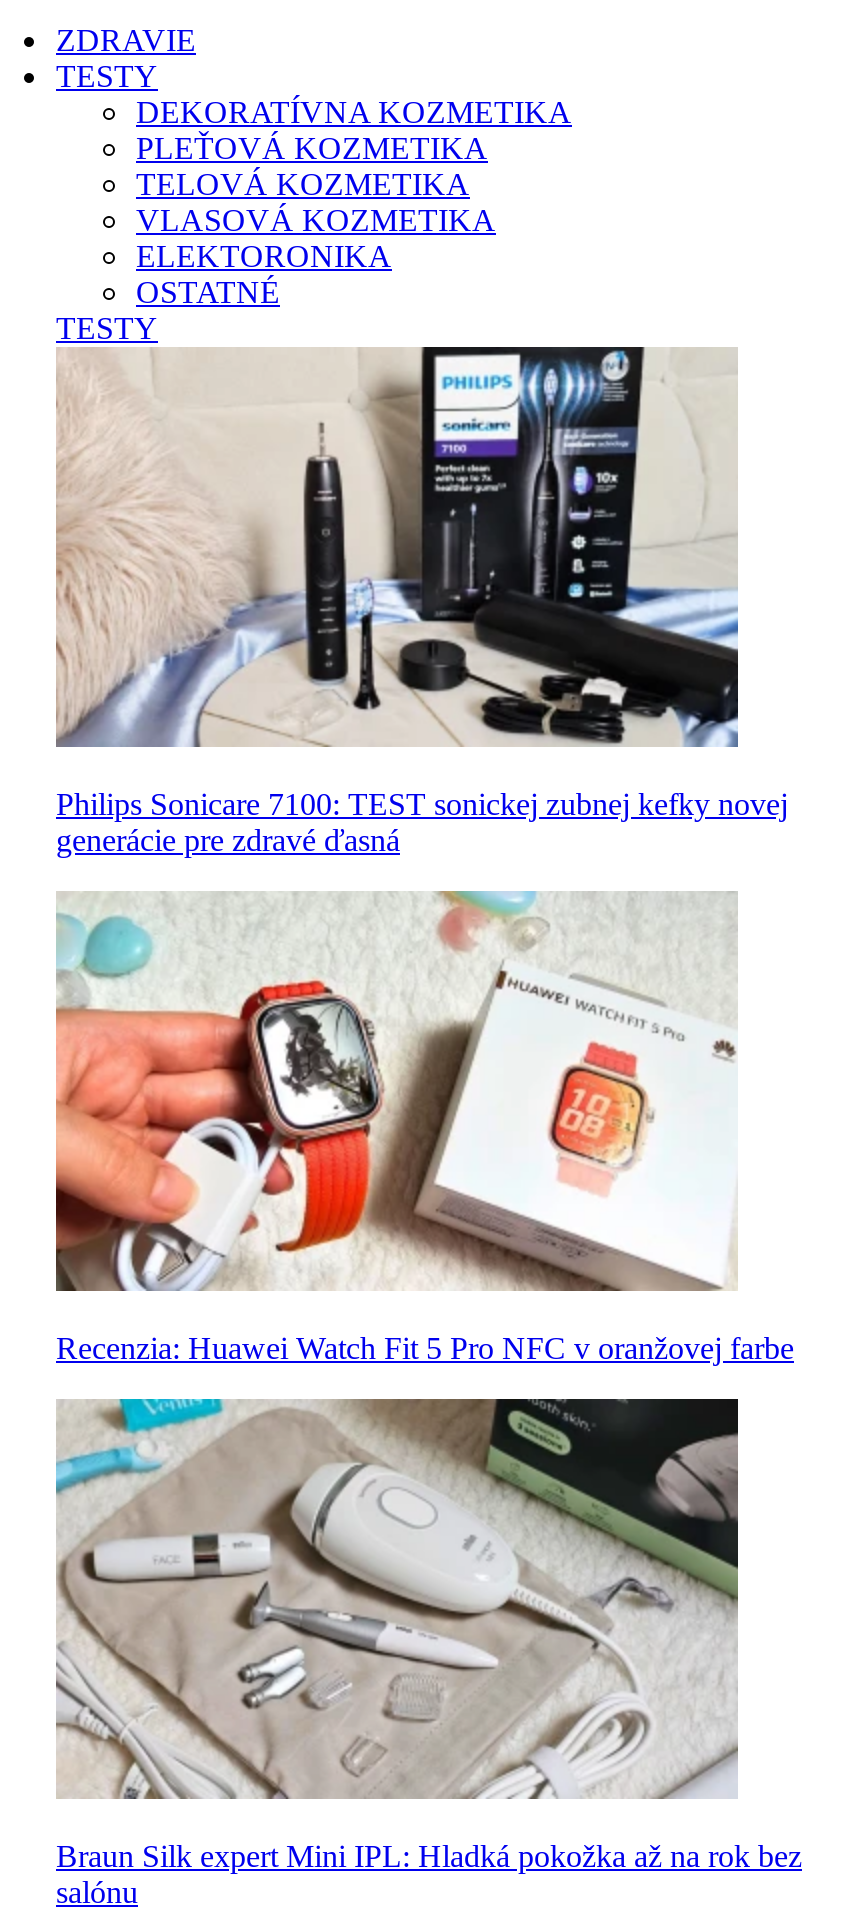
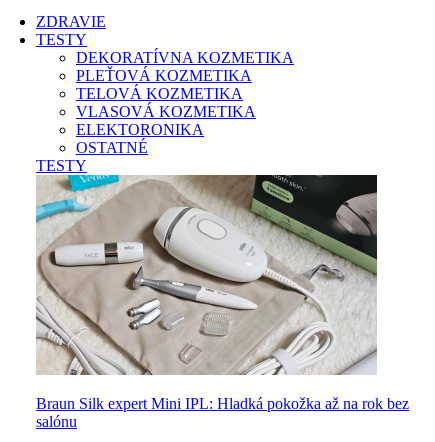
[56,345,788,857] [image] | Philips Sonicare 7100: TEST sonickej zubnej kefky novej | generácie pre zdravé ďasná -> none
[54,889,794,1365] [image] | Recenzia: Huawei Watch Fit 5 Pro NFC v oranžovej farbe -> none

